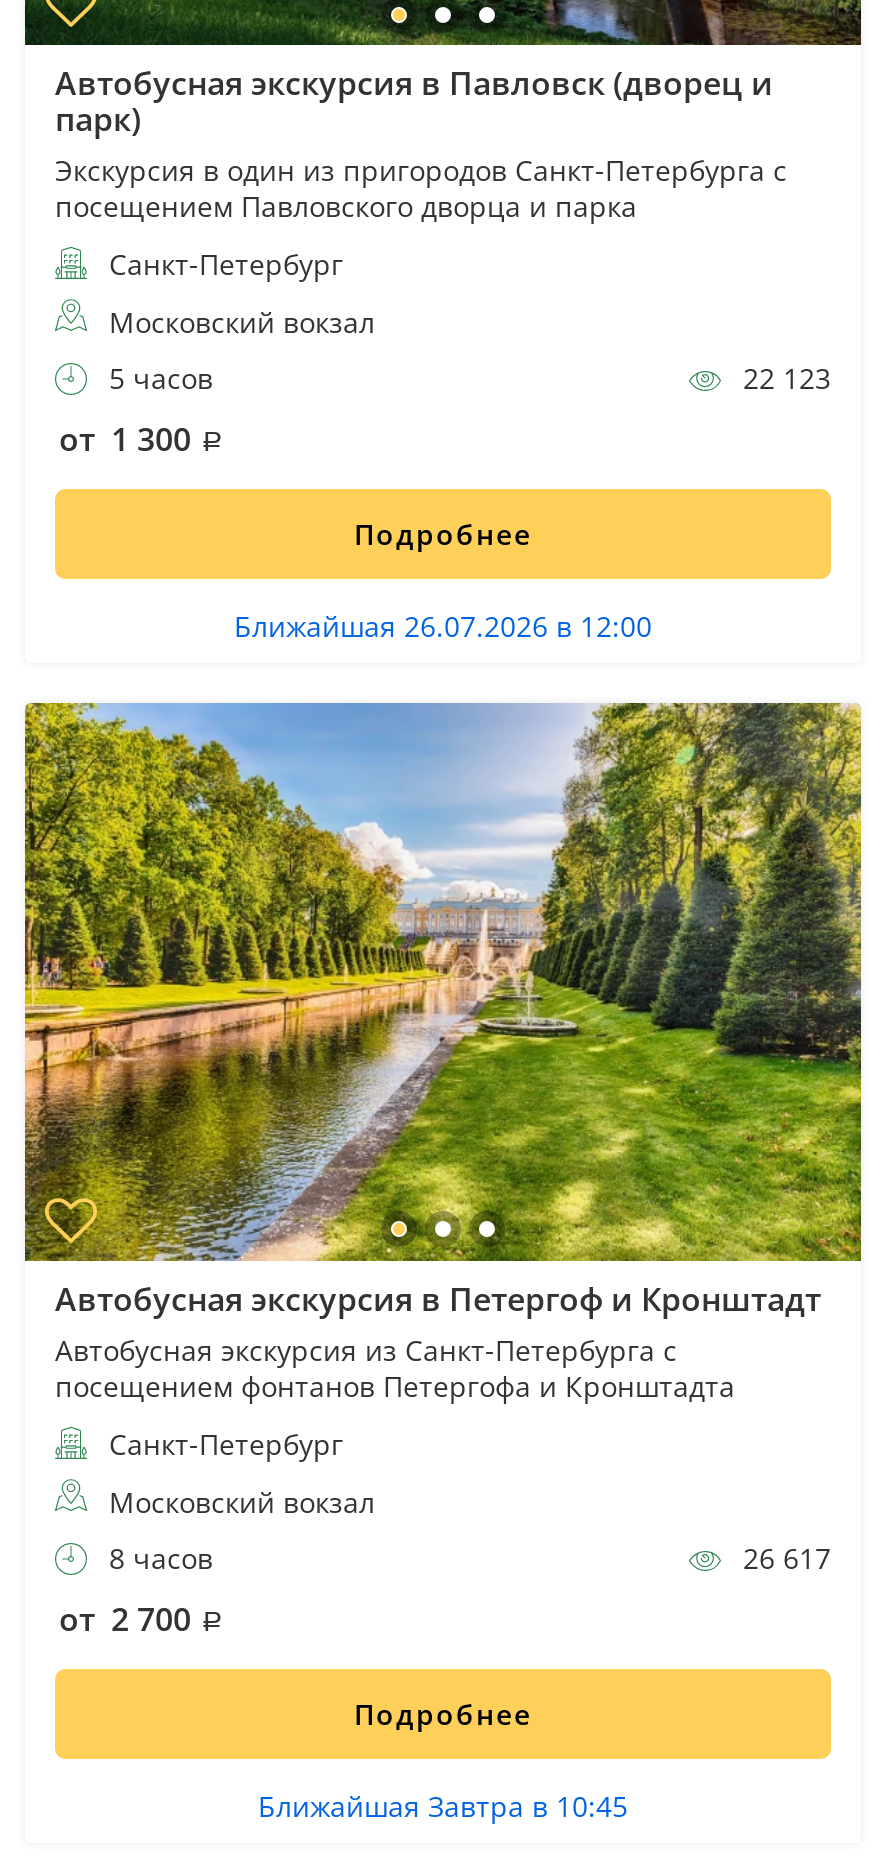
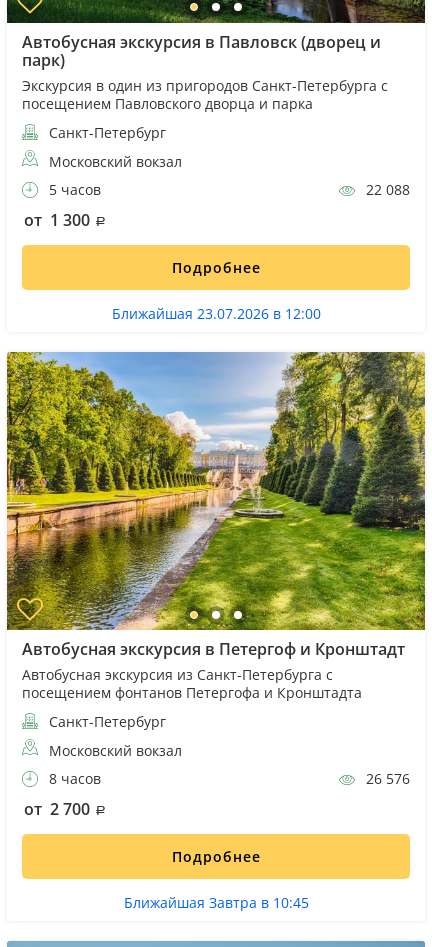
[735,359,831,397] 22 123 -> [362,180,410,199] 22 088
[234,607,652,645] Ближайшая 26.07.2026 в 12:00 -> [111,304,320,323] Ближайшая 23.07.2026 в 12:00
[735,1538,831,1576] 26 617 -> [362,769,410,788] 26 576

